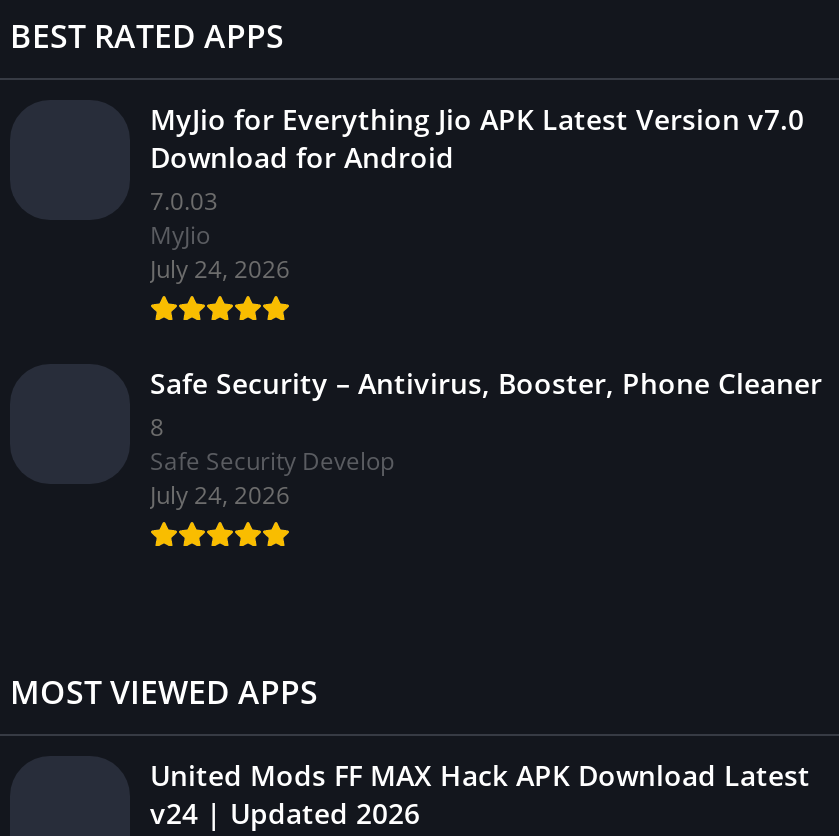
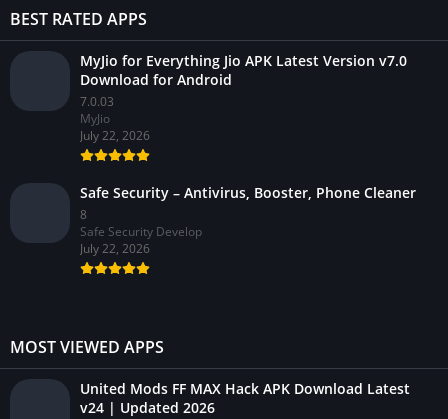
[150,252,290,286] July 24, 2026 -> [80,127,150,144] July 22, 2026
[150,478,290,512] July 24, 2026 -> [80,240,150,257] July 22, 2026

